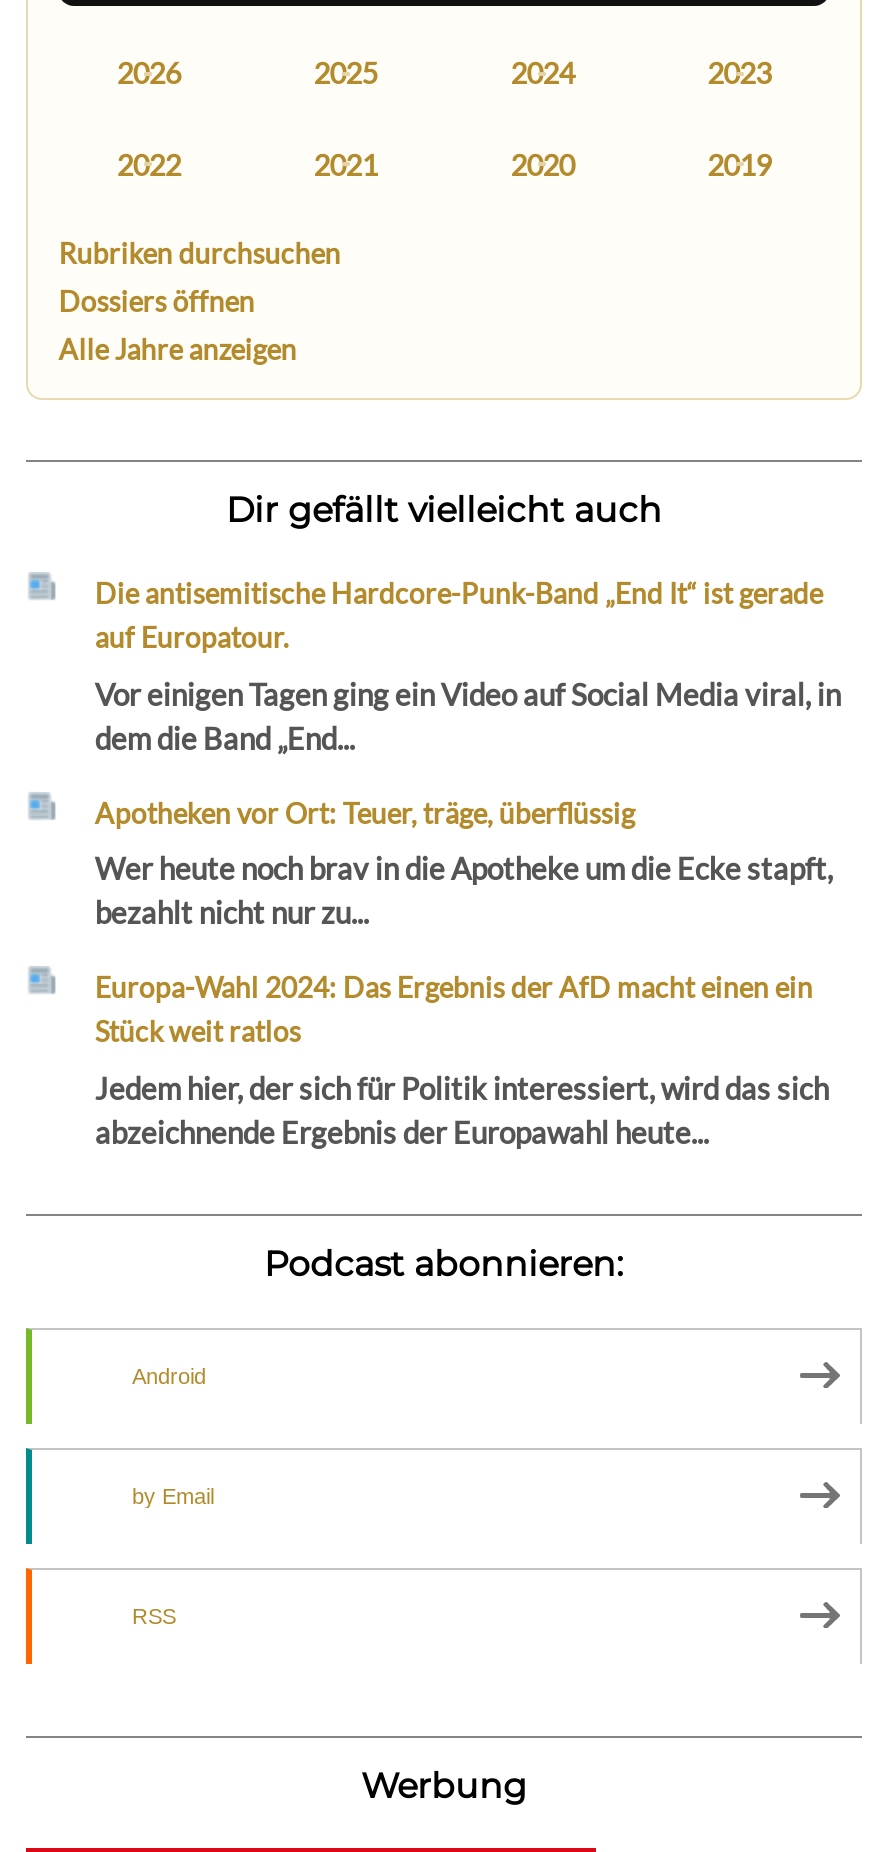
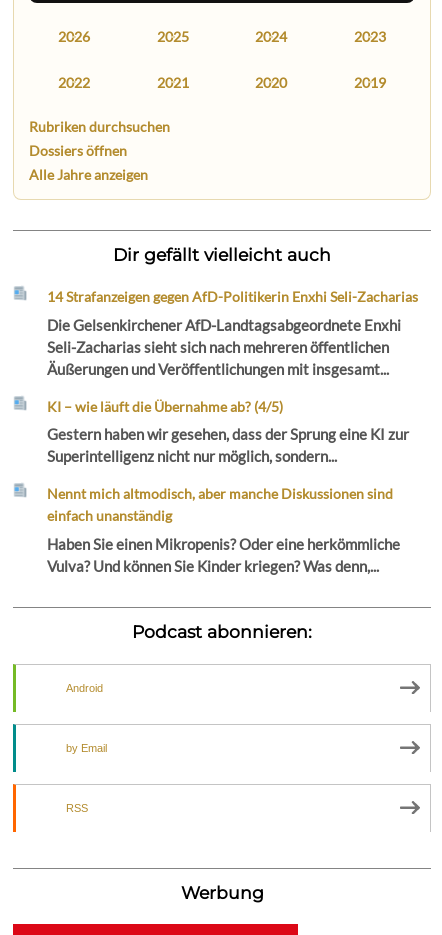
[95,576,823,654] Die antisemitische Hardcore-Punk-Band „End It“ ist gerade | auf Europatour. -> [47,288,418,305] 14 Strafanzeigen gegen AfD-Politikerin Enxhi Seli-Zacharias
[95,675,841,755] Vor einigen Tagen ging ein Video auf Social Media viral, in | dem die Band „End... -> [47,315,401,377] Die Gelsenkirchener AfD-Landtagsabgeordnete Enxhi | Seli-Zacharias sieht sich nach mehreren öffentlichen | Äußerungen und Veröffentlichungen mit insgesamt...
[95,795,635,829] Apotheken vor Ort: Teuer, träge, überflüssig -> [47,397,283,414] KI – wie läuft die Übernahme ab? (4/5)
[95,850,833,930] Wer heute noch brav in die Apotheke um die Ecke stapft, | bezahlt nicht nur zu... -> [47,425,409,465] Gestern haben wir gesehen, dass der Sprung eine KI zur | Superintelligenz nicht nur möglich, sondern...
[95,970,813,1048] Europa-Wahl 2024: Das Ergebnis der AfD macht einen ein | Stück weit ratlos -> [47,485,393,524] Nennt mich altmodisch, aber manche Diskussionen sind | einfach unanständig
[95,1069,829,1149] Jedem hier, der sich für Politik interessiert, wird das sich | abzeichnende Ergebnis der Europawahl heute... -> [47,535,400,575] Haben Sie einen Mikropenis? Oder eine herkömmliche | Vulva? Und können Sie Kinder kriegen? Was denn,...

